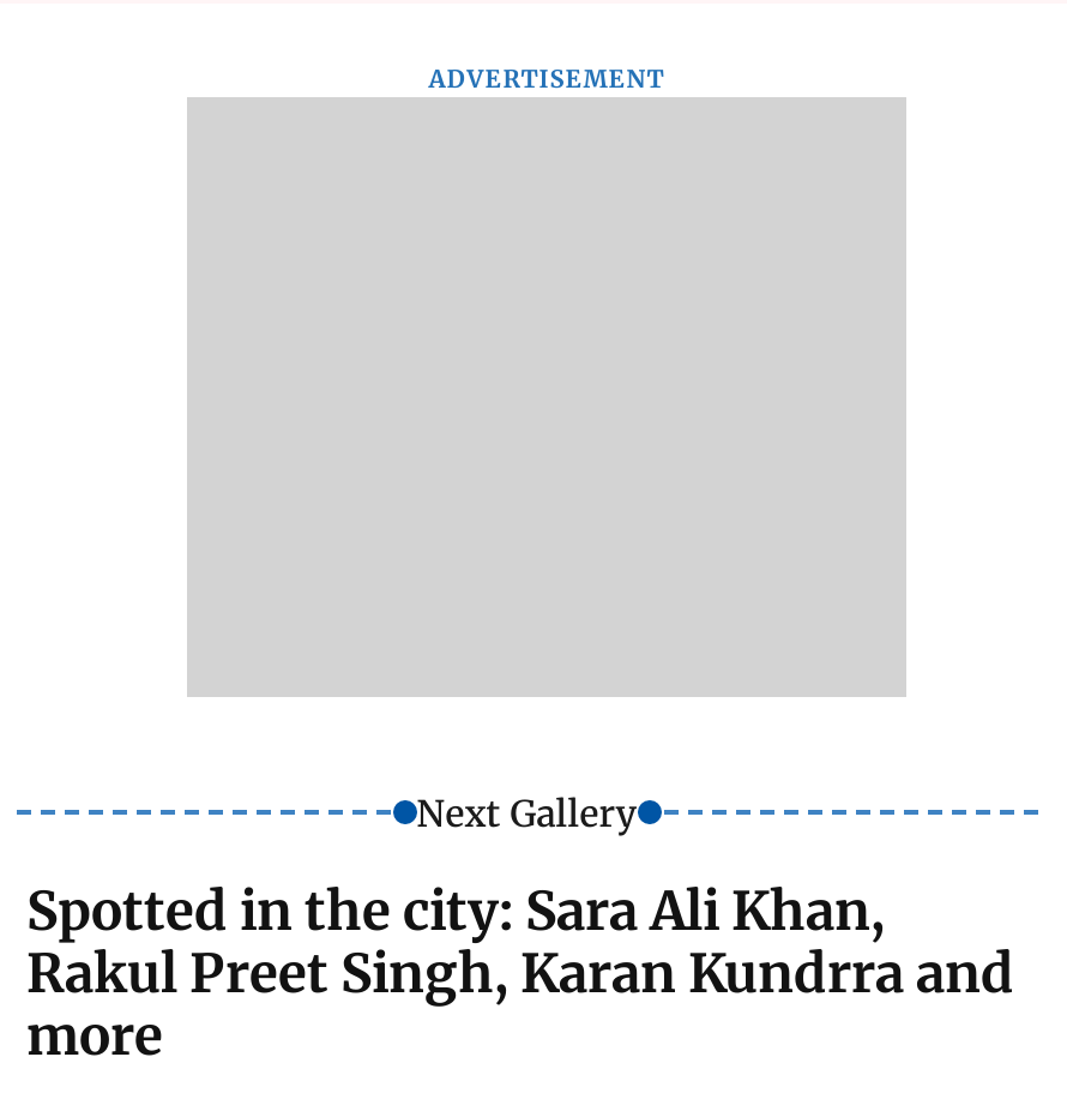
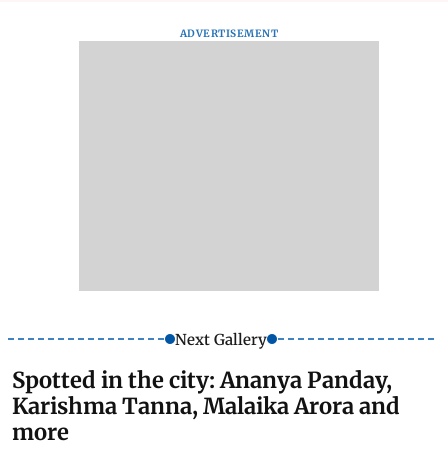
[26,876,1014,1006] Spotted in the city: Sara Ali Khan, | Rakul Preet Singh, Karan Kundrra and -> [12,366,400,420] Spotted in the city: Ananya Panday, | Karishma Tanna, Malaika Arora and

